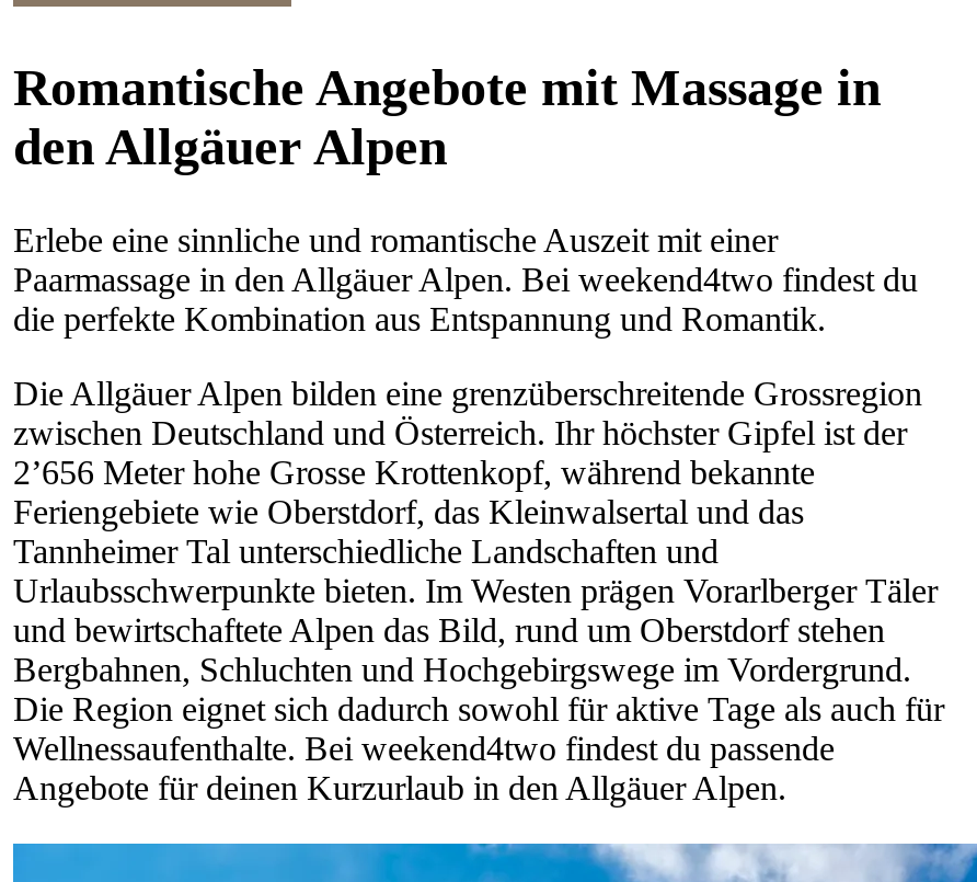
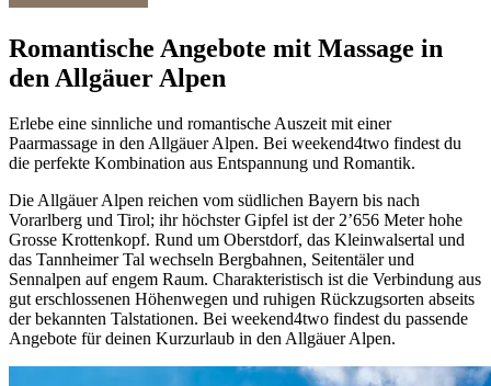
[13,374,944,767] Die Allgäuer Alpen bilden eine grenzüberschreitende Grossregion | zwischen Deutschland und Österreich. Ihr höchster Gipfel ist der | 2’656 Meter hohe Grosse Krottenkopf, während bekannte | Feriengebiete wie Oberstdorf, das Kleinwalsertal und das | Tannheimer Tal unterschiedliche Landschaften und | Urlaubsschwerpunkte bieten. Im Westen prägen Vorarlberger Täler | und bewirtschaftete Alpen das Bild, rund um Oberstdorf stehen | Bergbahnen, Schluchten und Hochgebirgswege im Vordergrund. | Die Region eignet sich dadurch sowohl für aktive Tage als auch für | Wellnessaufenthalte. Bei weekend4two findest du passende -> [9,191,481,328] Die Allgäuer Alpen reichen vom südlichen Bayern bis nach | Vorarlberg und Tirol; ihr höchster Gipfel ist der 2’656 Meter hohe | Grosse Krottenkopf. Rund um Oberstdorf, das Kleinwalsertal und | das Tannheimer Tal wechseln Bergbahnen, Seitentäler und | Sennalpen auf engem Raum. Charakteristisch ist die Verbindung aus | gut erschlossenen Höhenwegen und ruhigen Rückzugsorten abseits | der bekannten Talstationen. Bei weekend4two findest du passende

